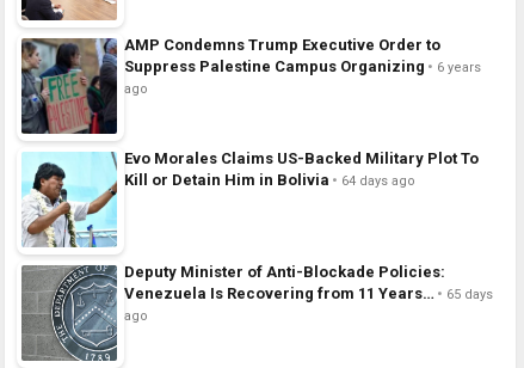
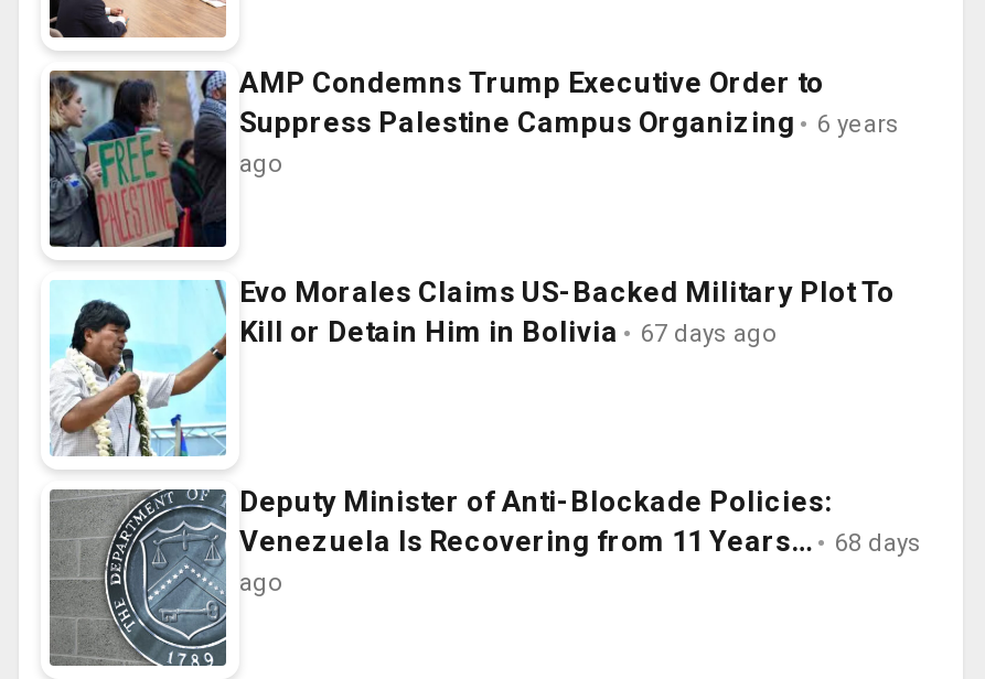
[124,171,415,189] Kill or Detain Him in Bolivia 64 days ago -> [239,315,778,348] Kill or Detain Him in Bolivia 67 days ago
[124,284,493,302] Venezuela Is Recovering from 11 Years… 65 days -> [239,524,921,558] Venezuela Is Recovering from 11 Years… 68 days

